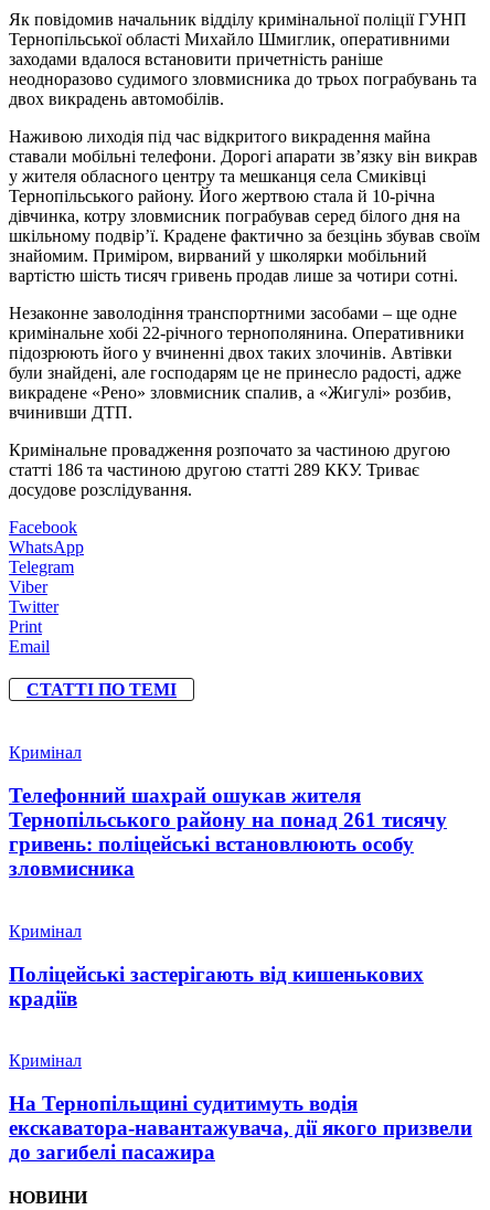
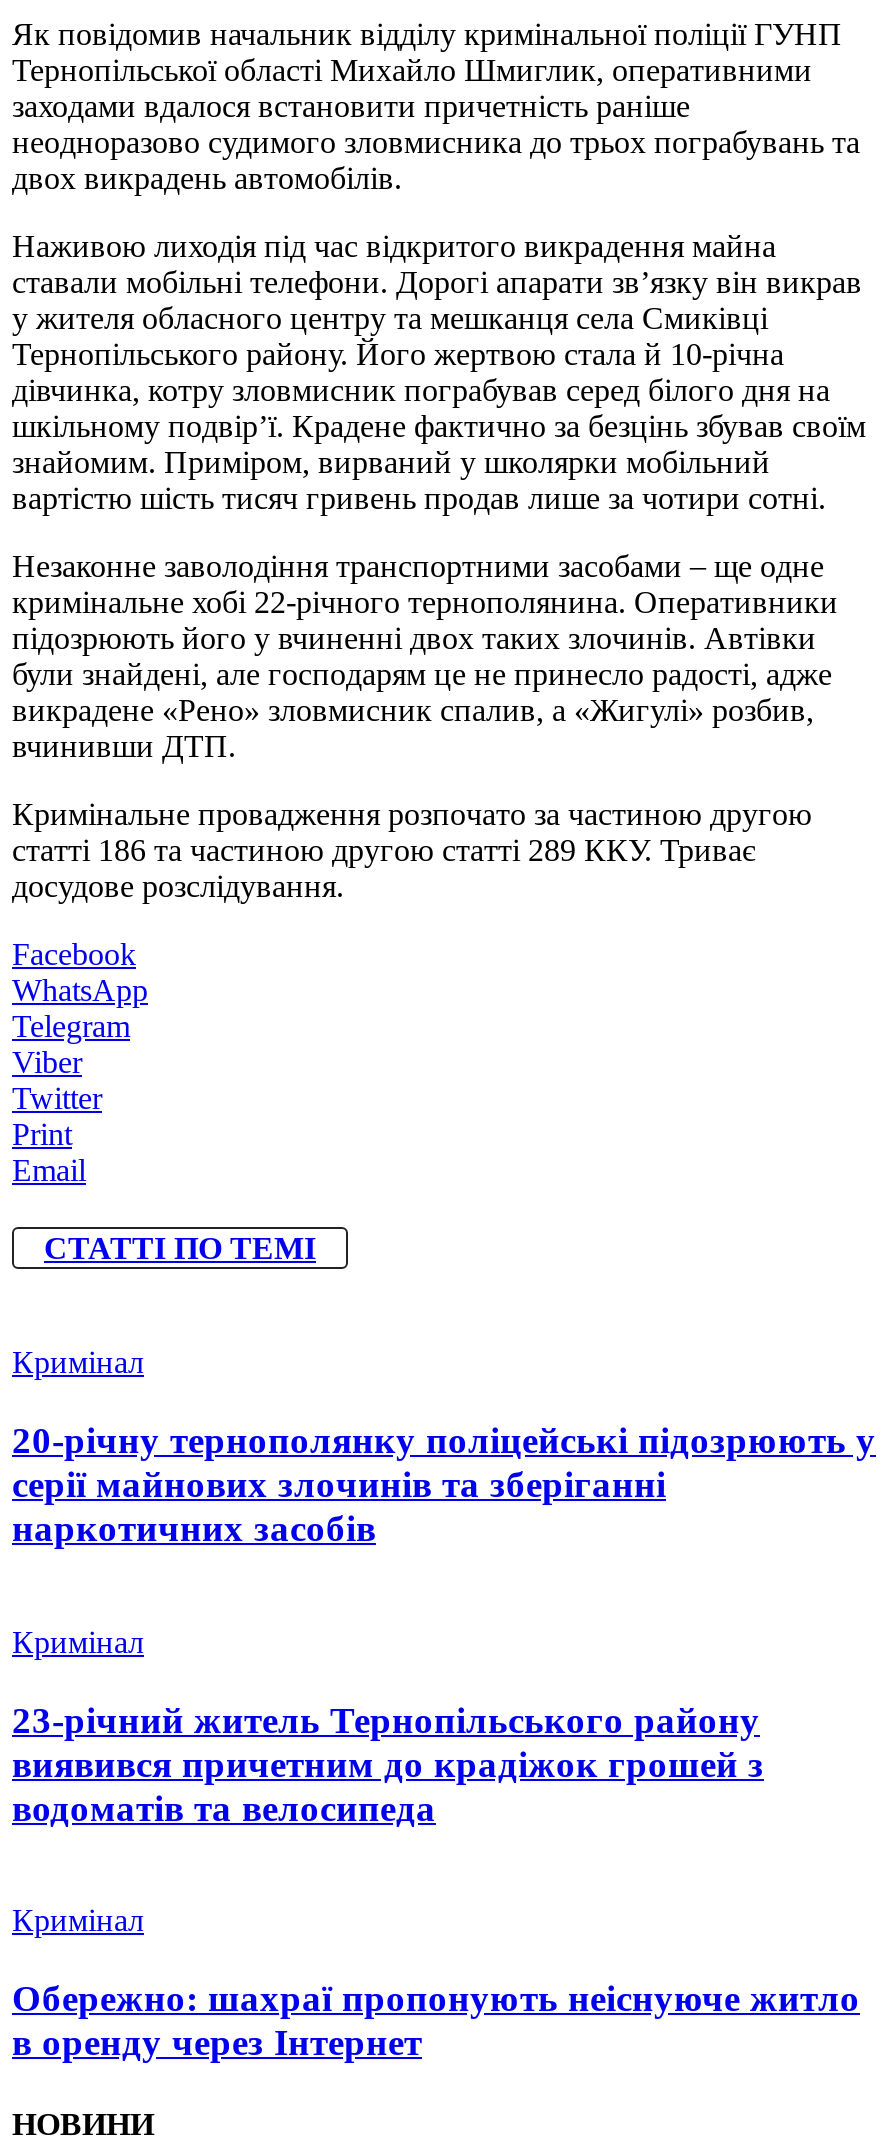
[9,784,447,880] Телефонний шахрай ошукав жителя | Тернопільського району на понад 261 тисячу | гривень: поліцейські встановлюють особу | зловмисника -> [12,1419,876,1549] 20-річну тернополянку поліцейські підозрюють у | серії майнових злочинів та зберіганні | наркотичних засобів
[9,962,424,1010] Поліцейські застерігають від кишенькових | крадіїв -> [12,1698,764,1828] 23-річний житель Тернопільського району | виявився причетним до крадіжок грошей з | водоматів та велосипеда
[9,1092,472,1164] На Тернопільщині судитимуть водія | екскаватора-навантажувача, дії якого призвели | до загибелі пасажира -> [12,1977,860,2063] Обережно: шахраї пропонують неіснуюче житло | в оренду через Інтернет

